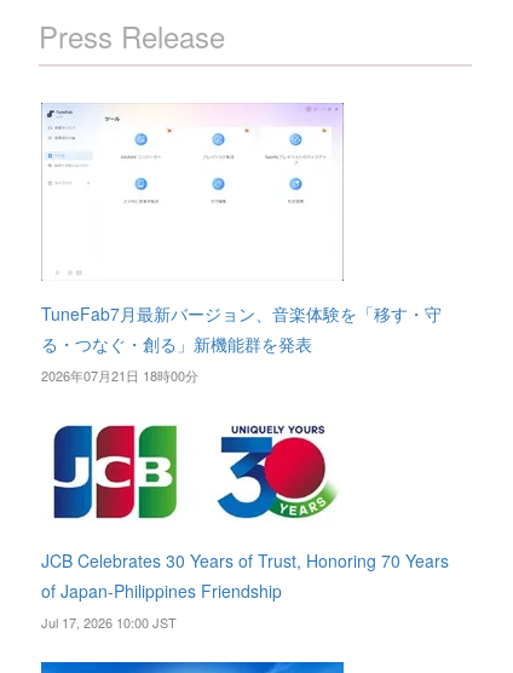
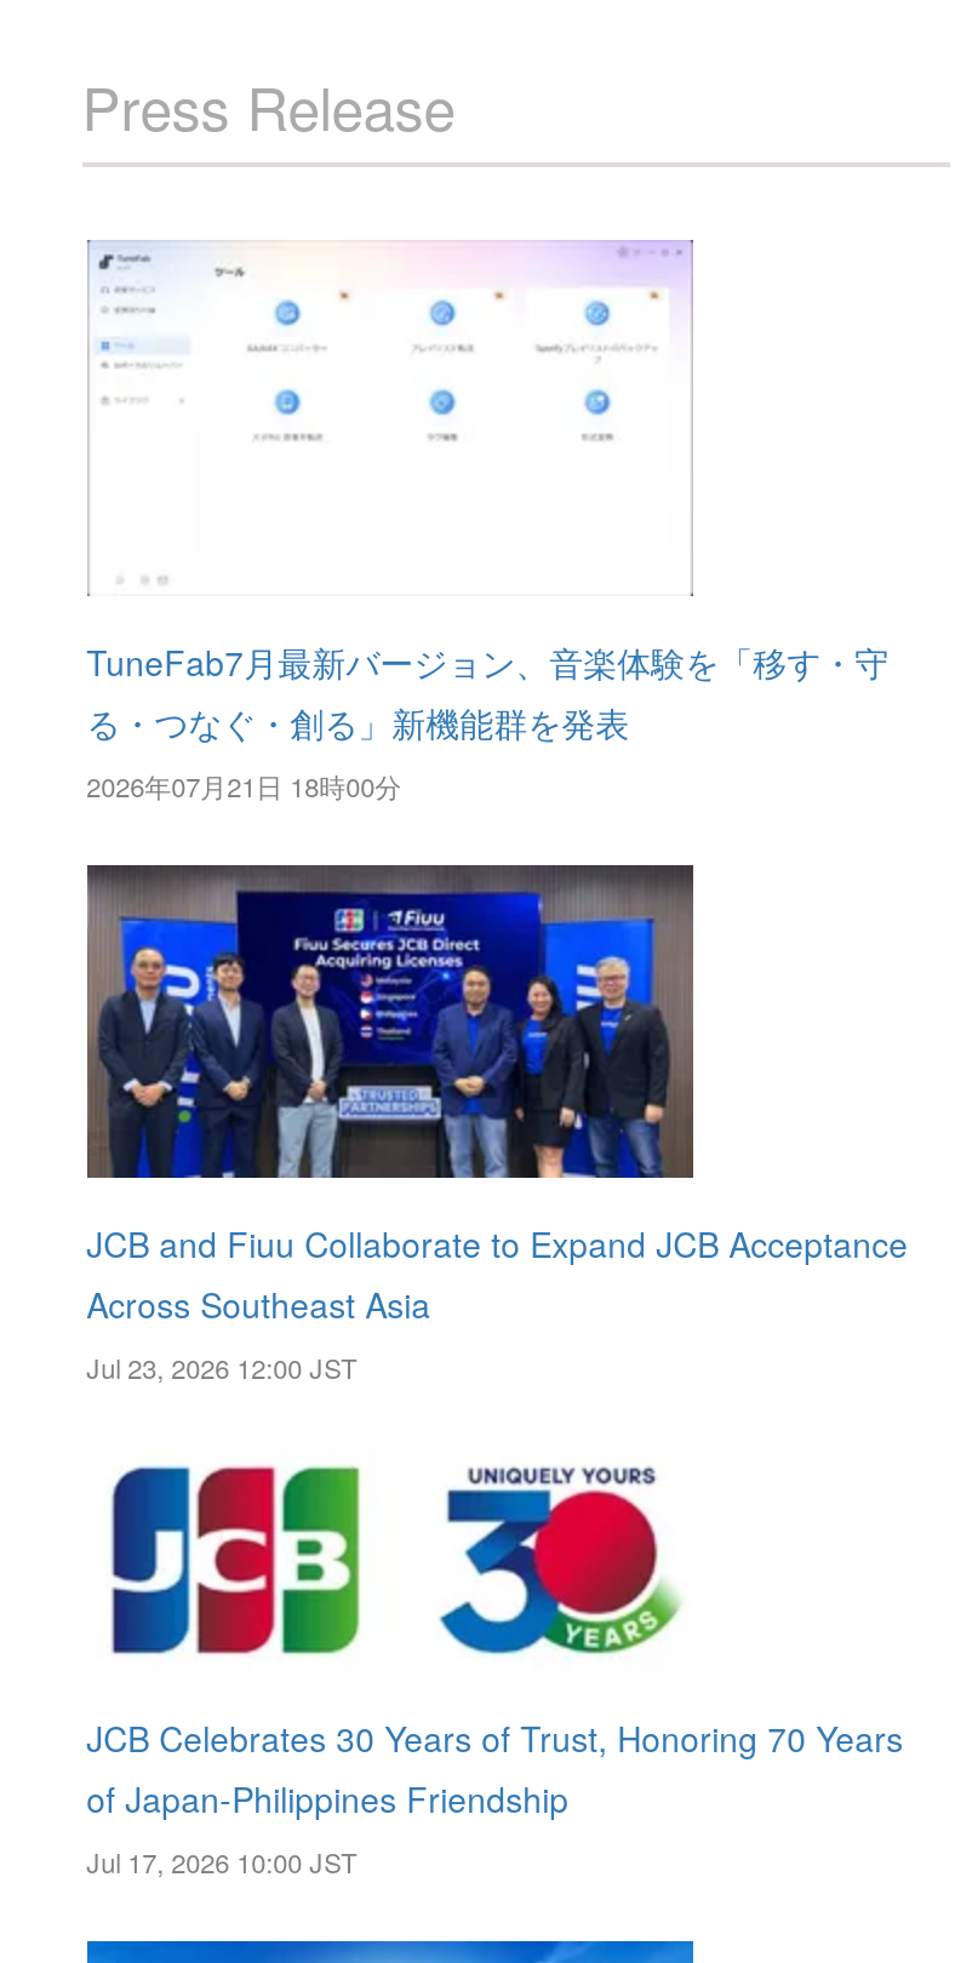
none -> [85,863,908,1387] [image] | JCB and Fiuu Collaborate to Expand JCB Acceptance | Across Southeast Asia | Jul 23, 2026 12:00 JST

